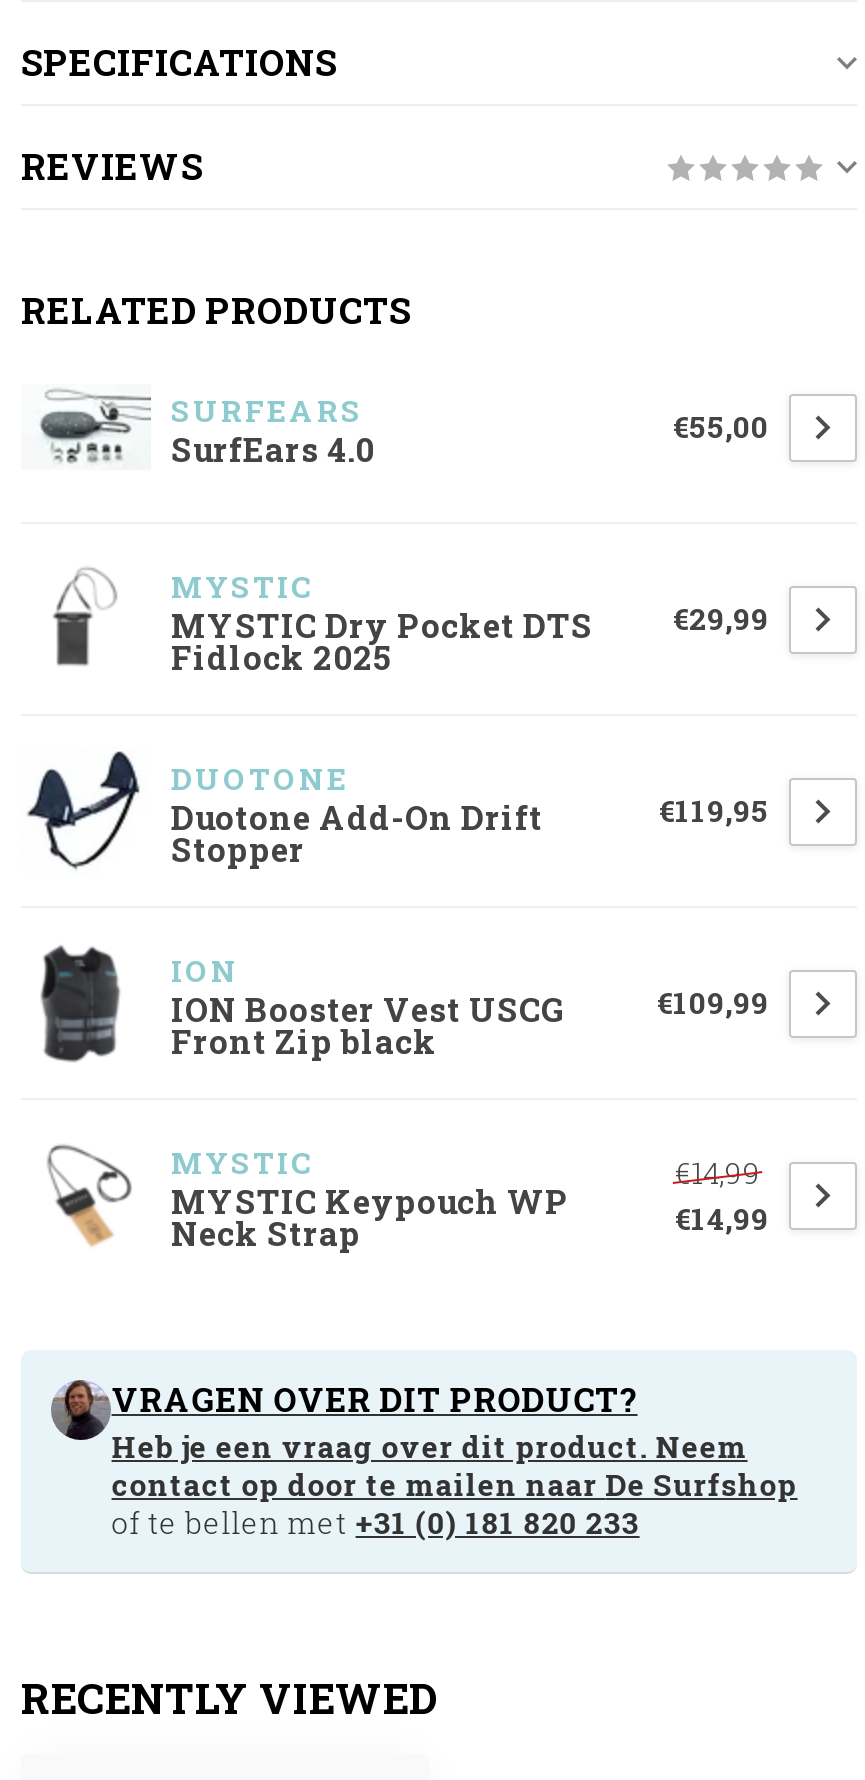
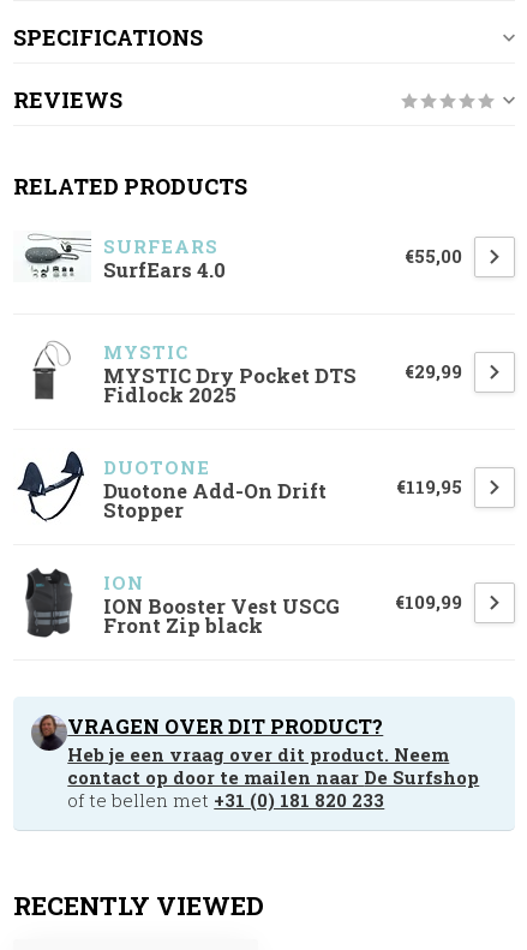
[47,1142,569,1254] [image] | MYSTIC | MYSTIC Keypouch WP | Neck Strap -> none
[675,1151,769,1237] €14,99 | €14,99 -> none

